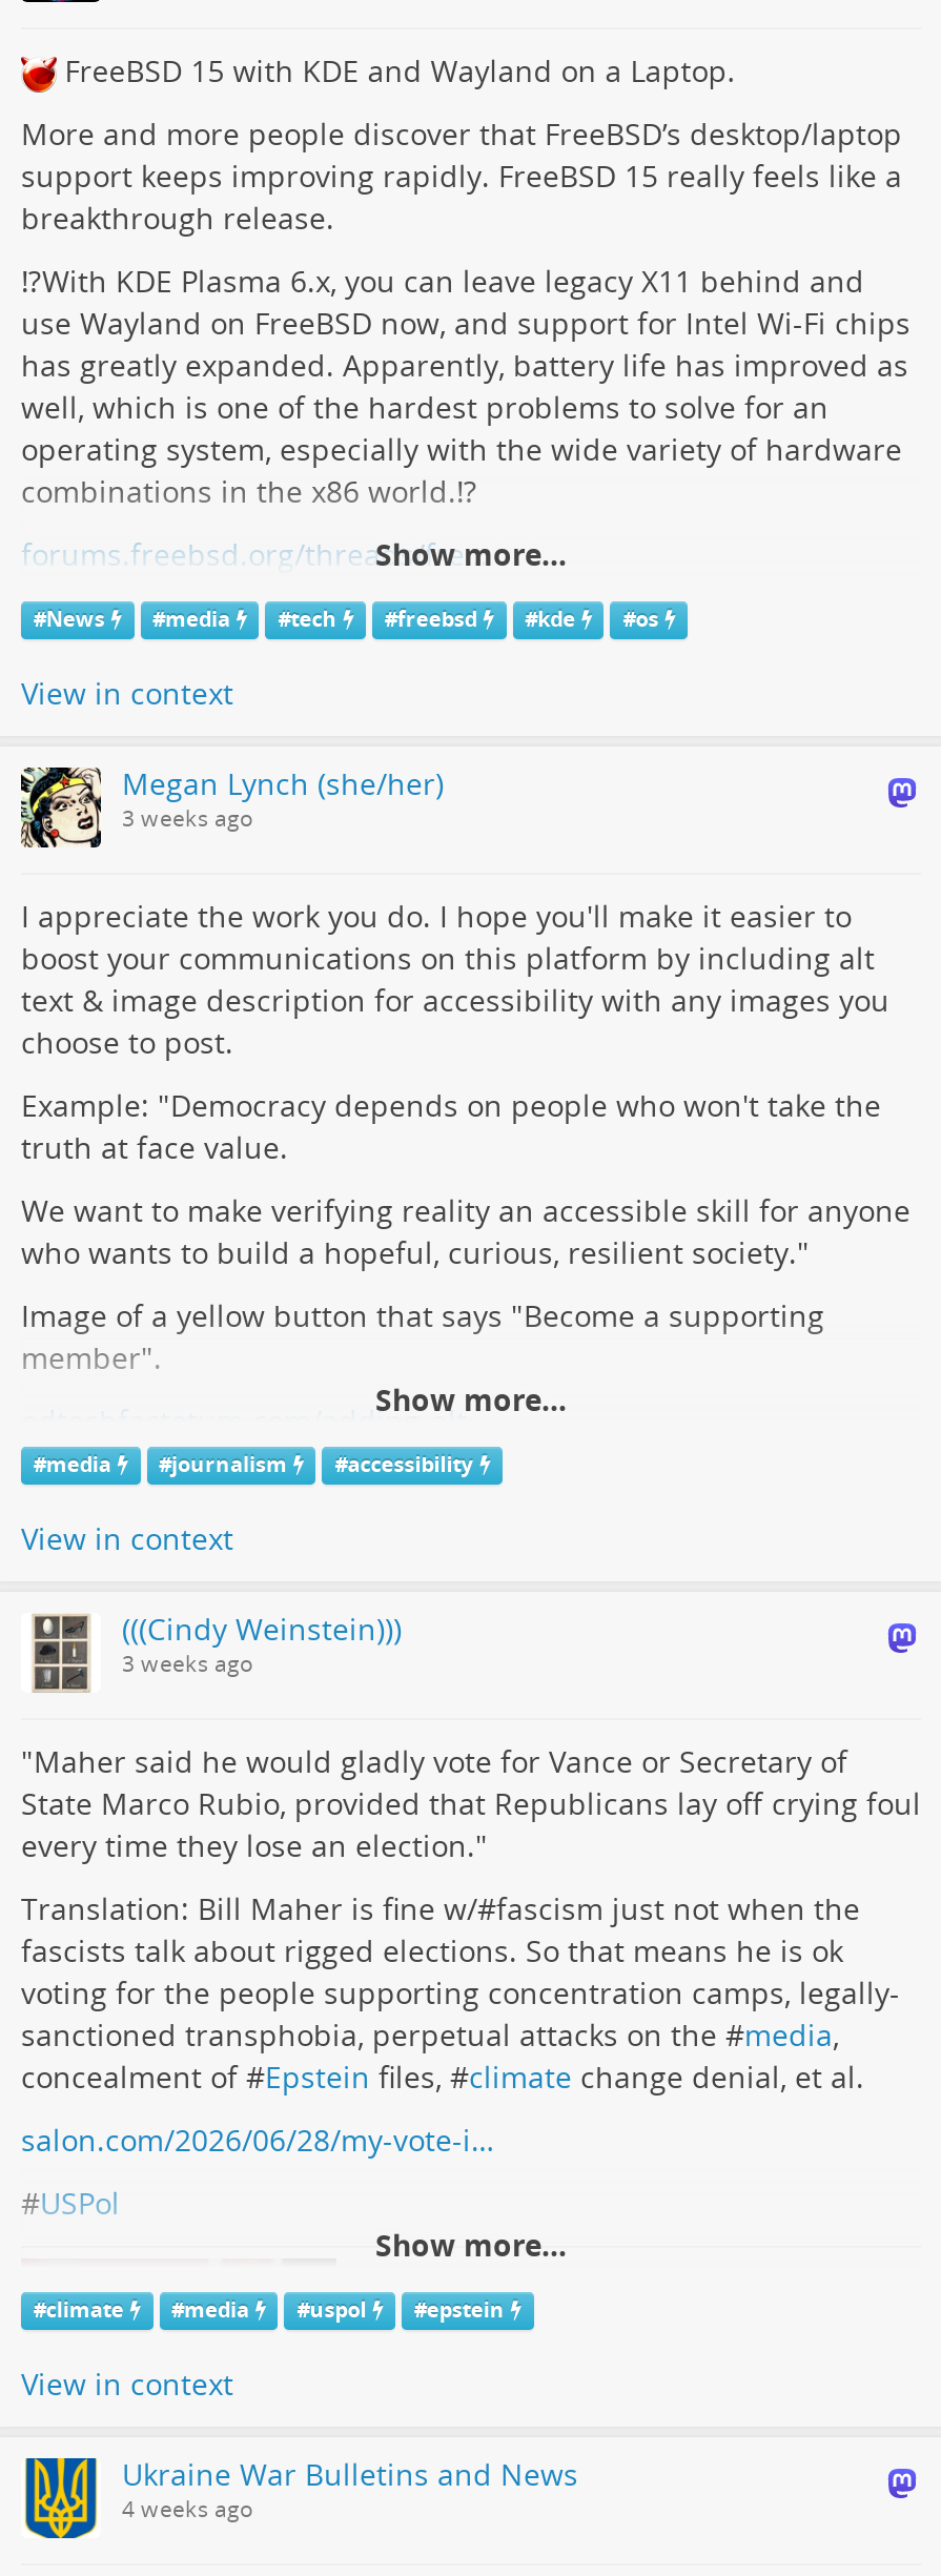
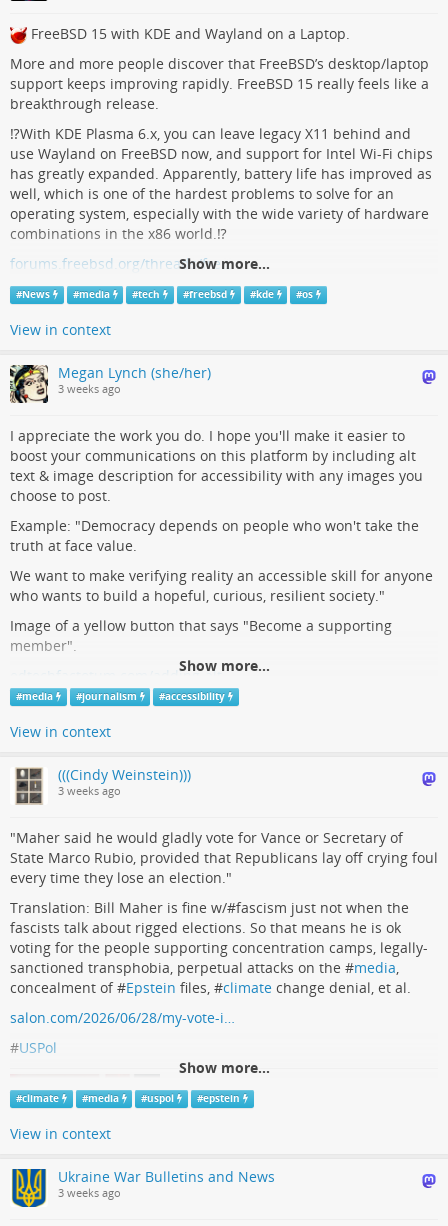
[122,2494,254,2523] 4 weeks ago -> [58,1186,121,1200] 3 weeks ago

